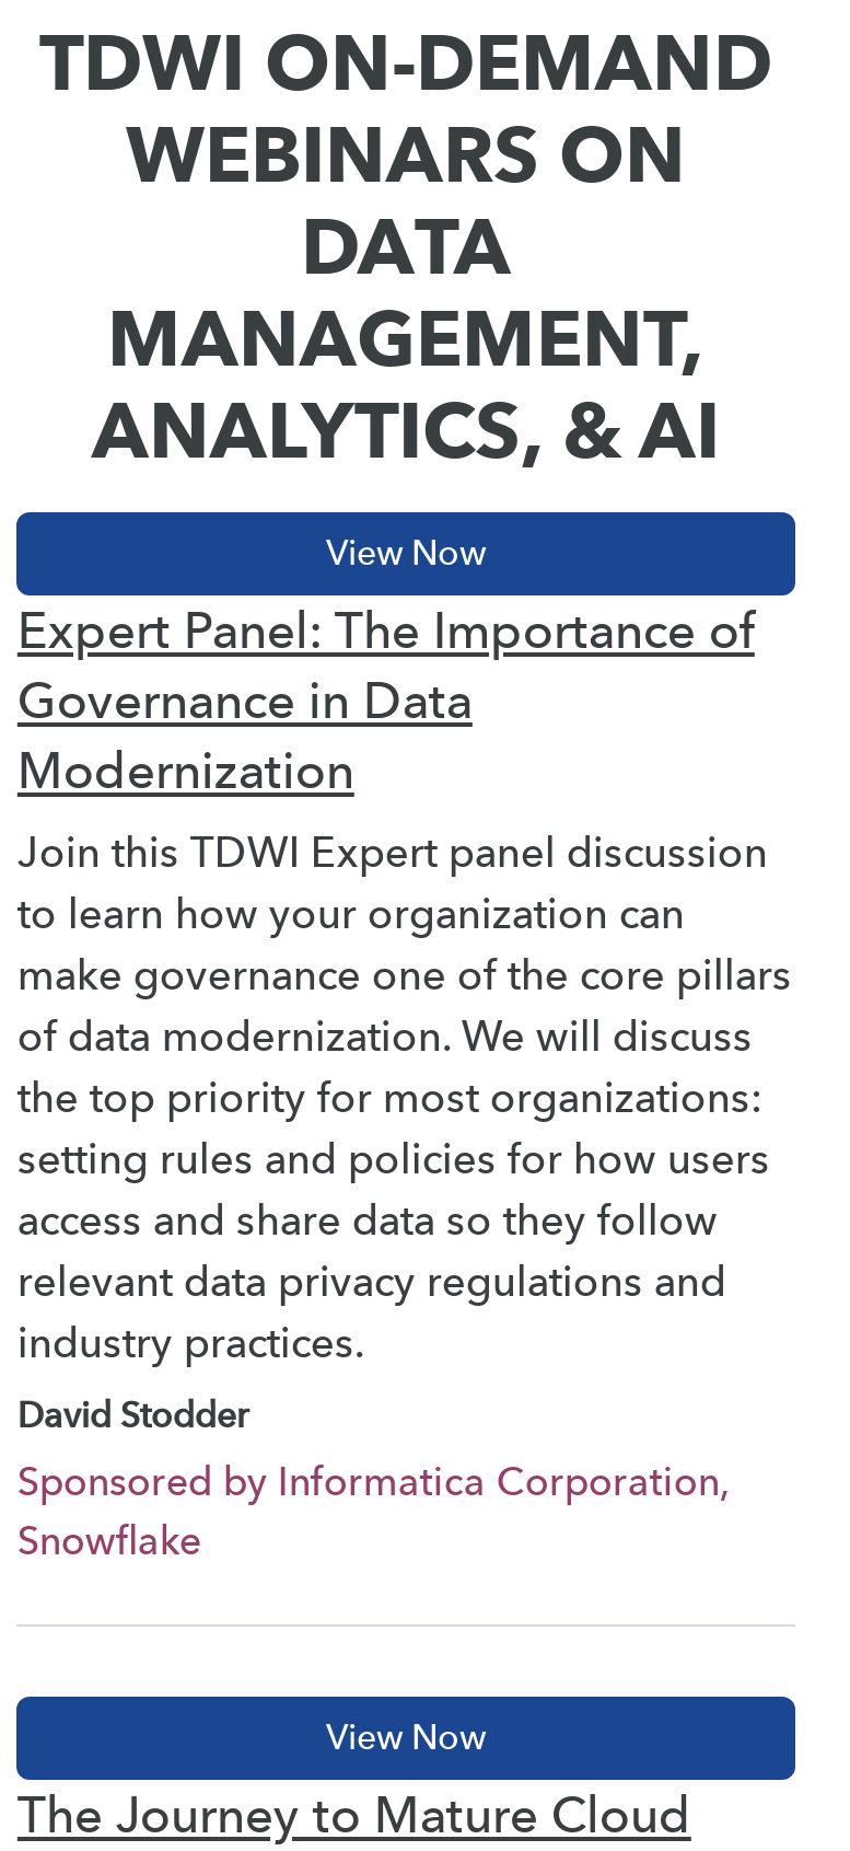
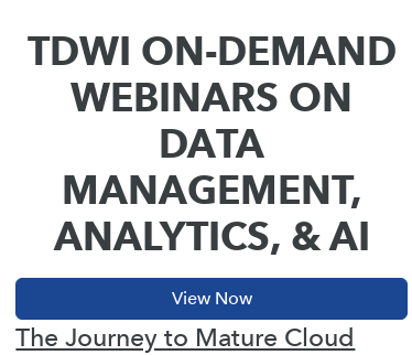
[17,599,792,1565] Expert Panel: The Importance of | Governance in Data | Modernization | Join this TDWI Expert panel discussion | to learn how your organization can | make governance one of the core pillars | of data modernization. We will discuss | the top priority for most organizations: | setting rules and policies for how users | access and share data so they follow | relevant data privacy regulations and | industry practices. | David Stodder | Sponsored by Informatica Corporation, | Snowflake -> none

